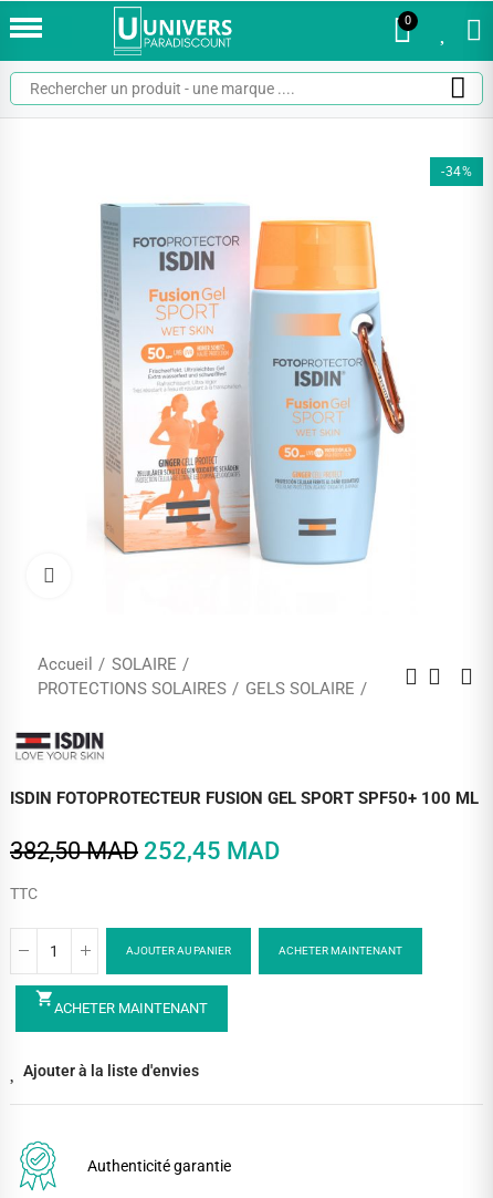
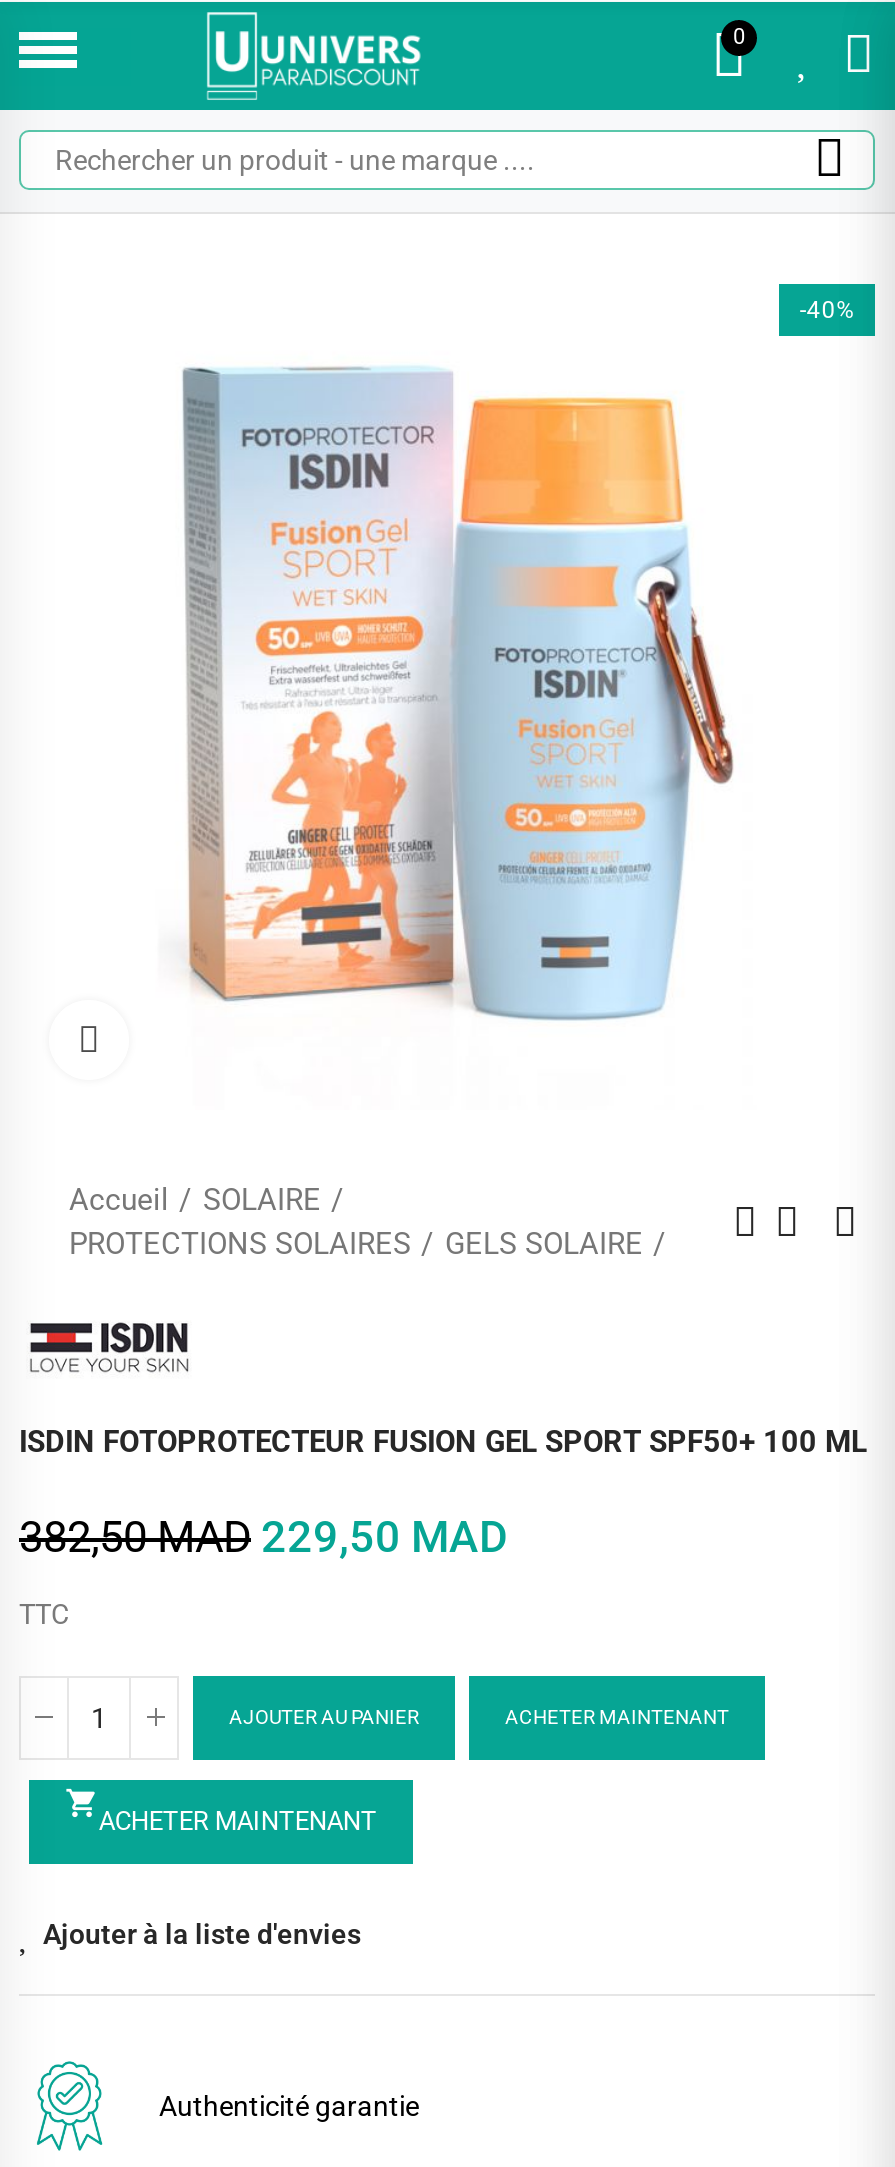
[441,164,472,179] -34% -> [800,296,855,324] -40%
[10,837,280,864] 382,50 MAD 252,45 MAD -> [19,1511,507,1561] 382,50 MAD 229,50 MAD

